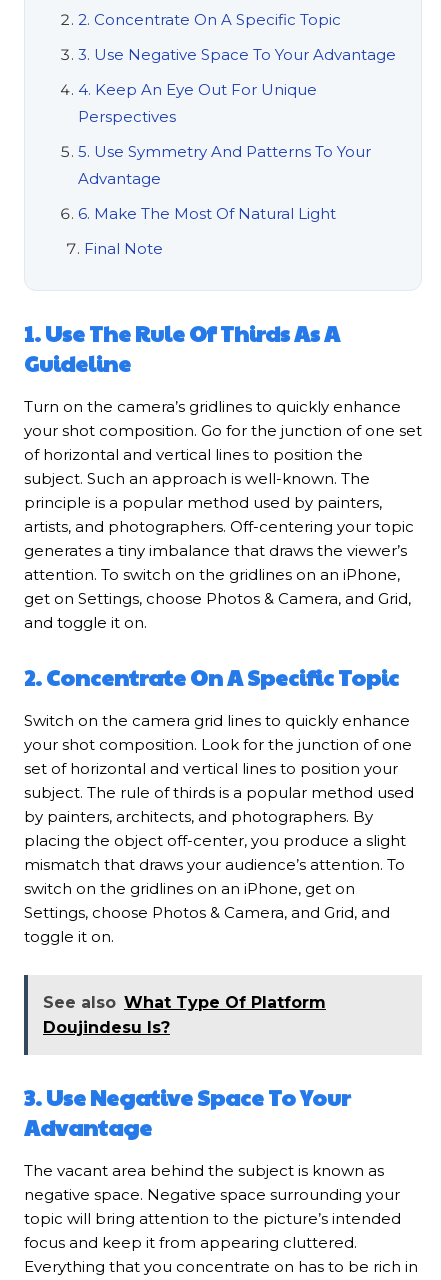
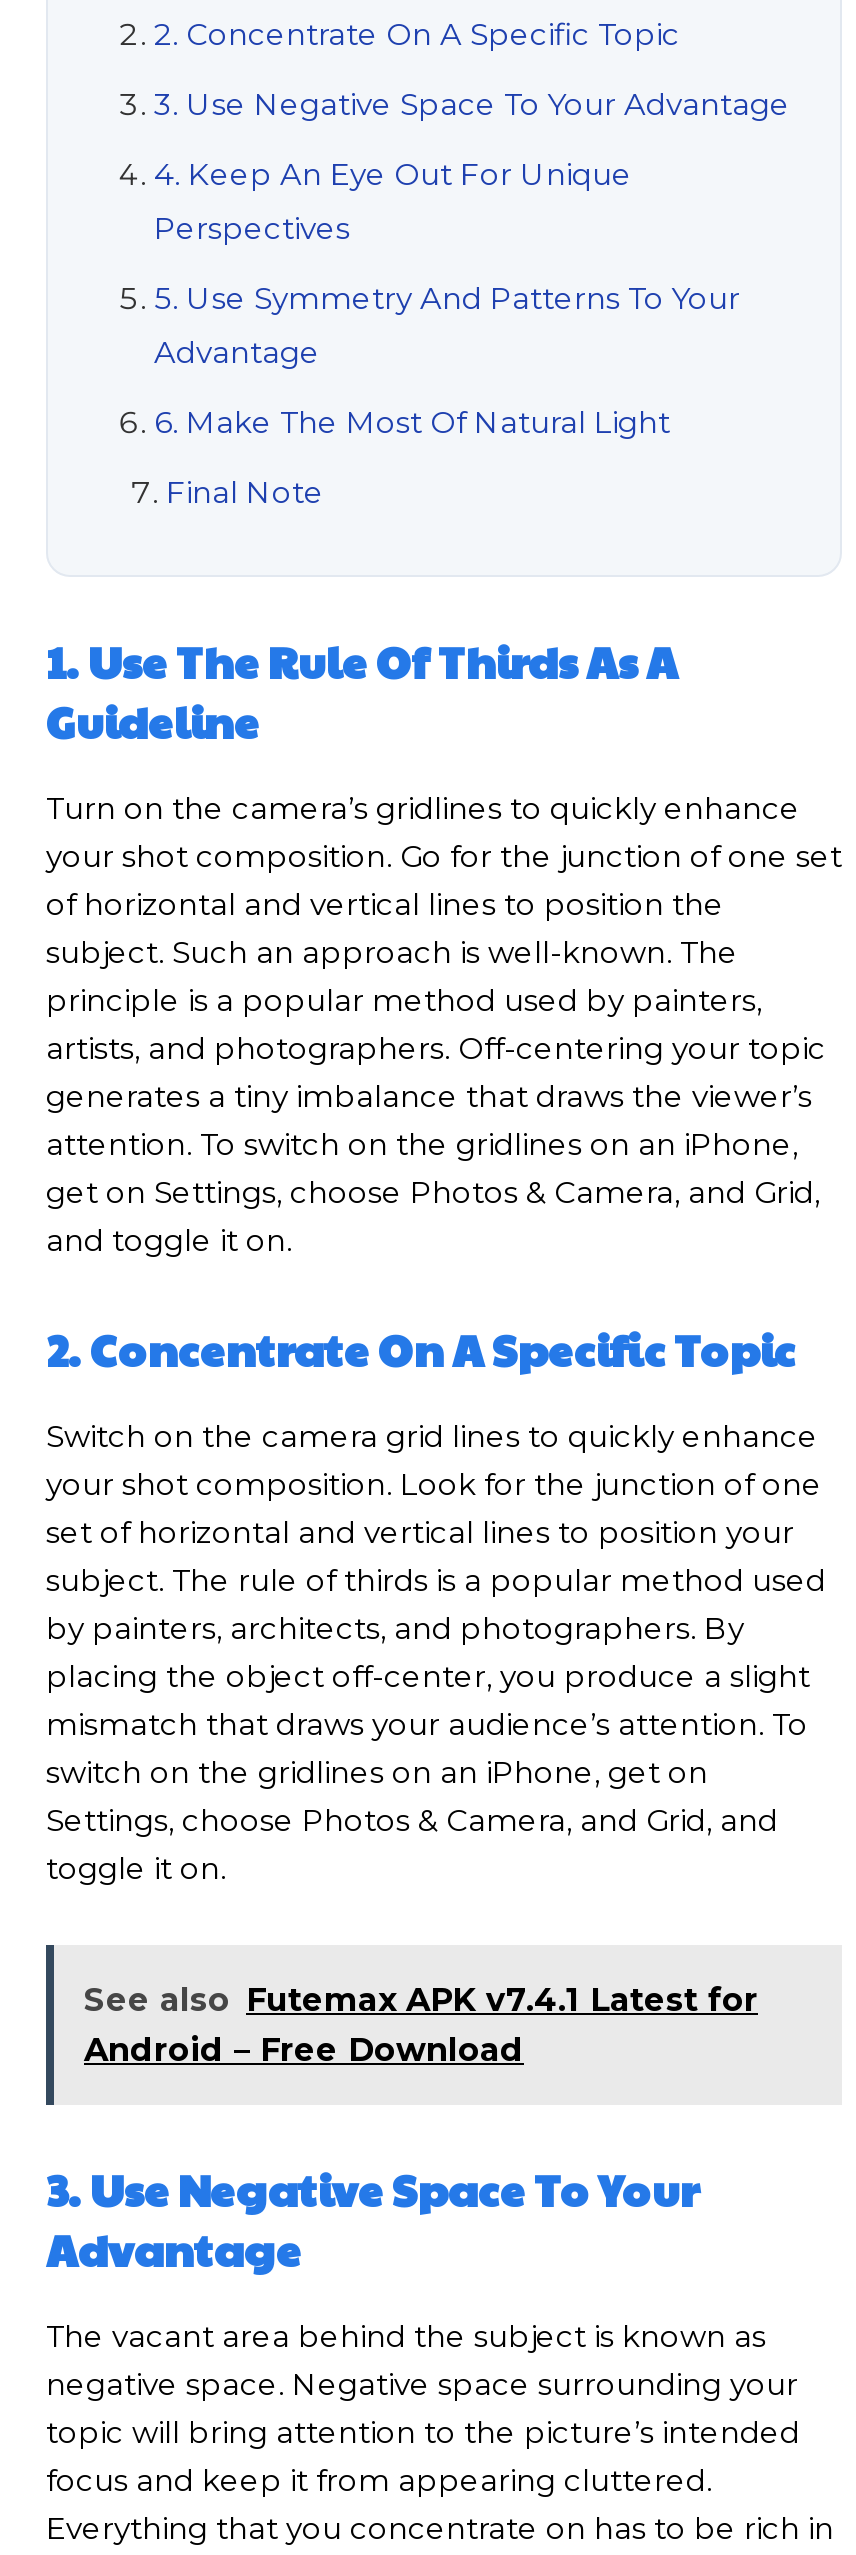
[43,993,326,1037] See also What Type Of Platform | Doujindesu Is? -> [84,1981,758,2069] See also Futemax APK v7.4.1 Latest for | Android – Free Download

